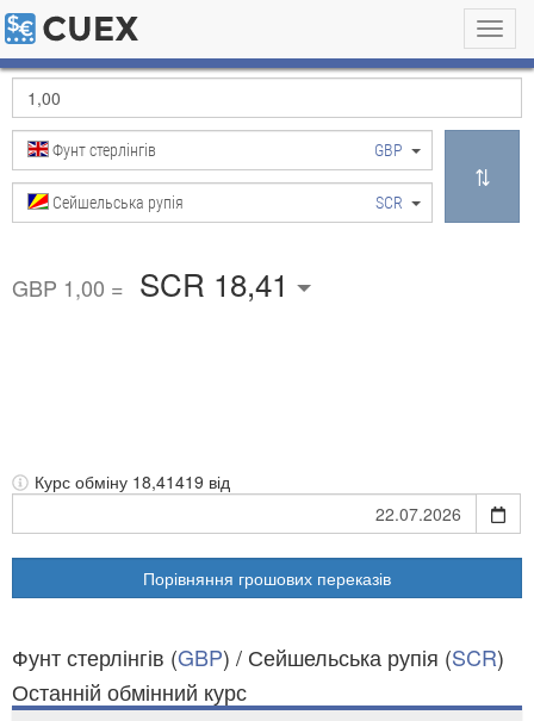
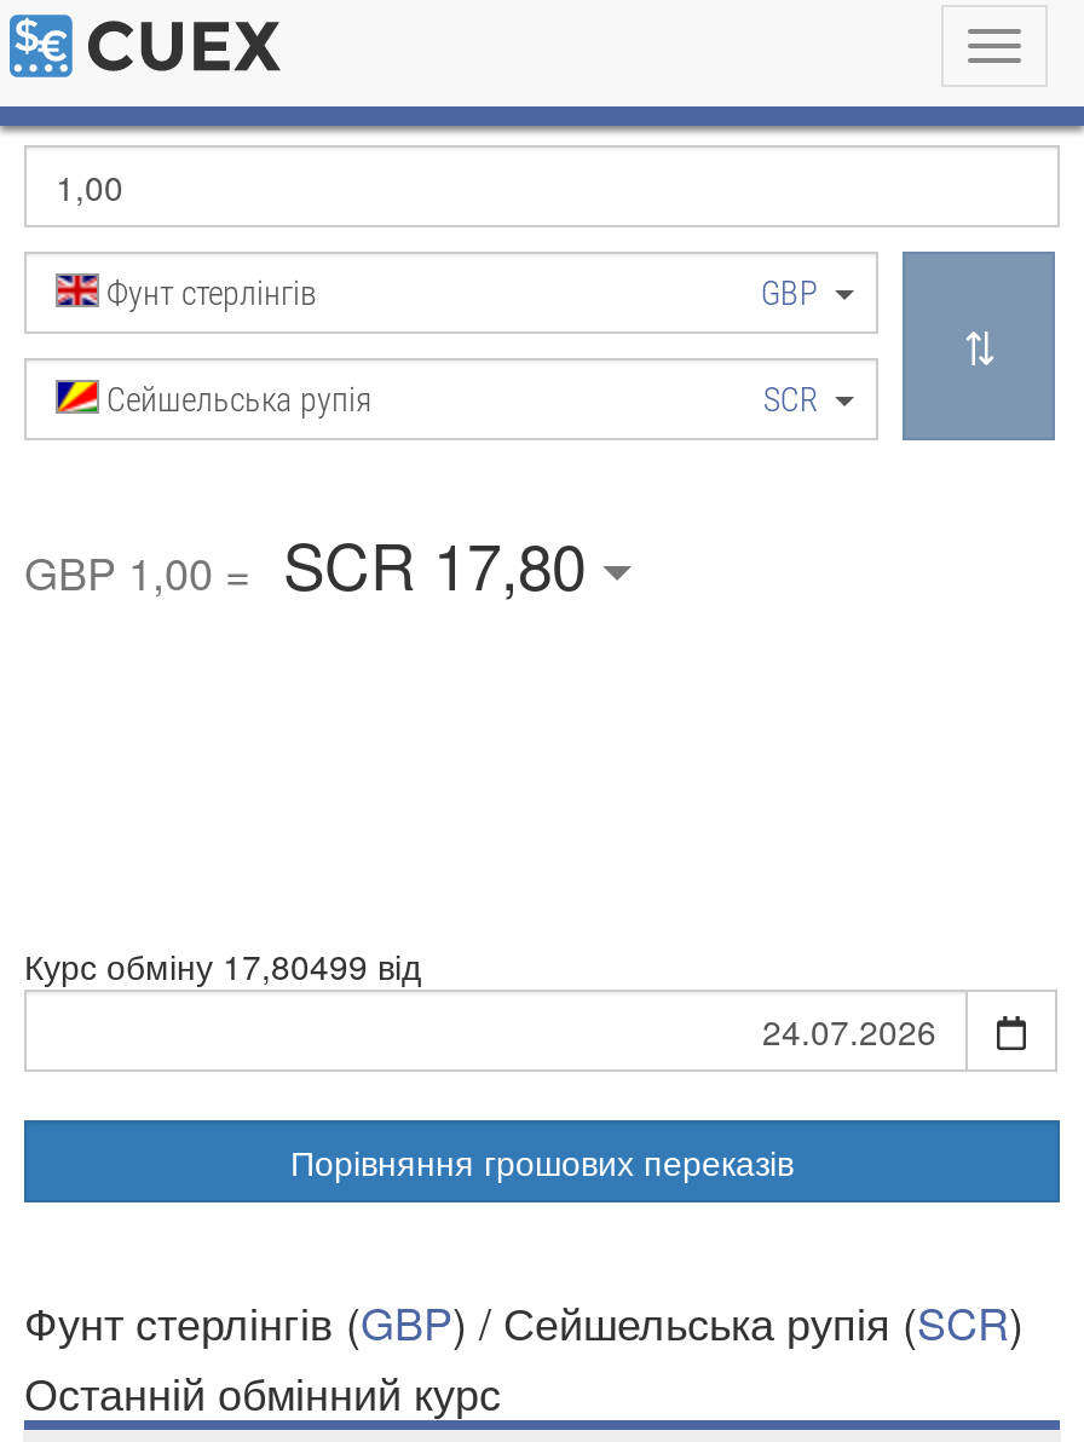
[12,261,297,305] GBP 1,00 = SCR 18,41 -> [24,518,602,607] GBP 1,00 = SCR 17,80
[35,470,230,493] Курс обміну 18,41419 від -> [24,941,421,990] Курс обміну 17,80499 від

